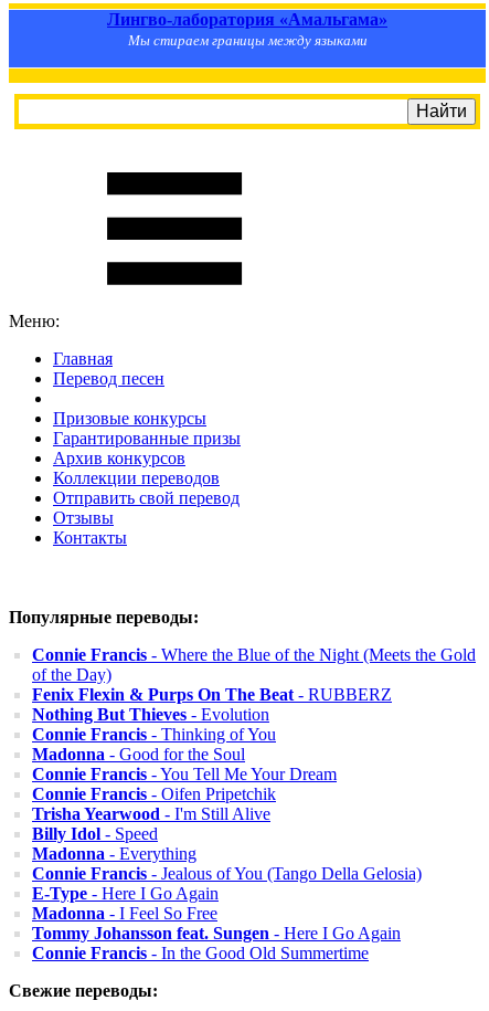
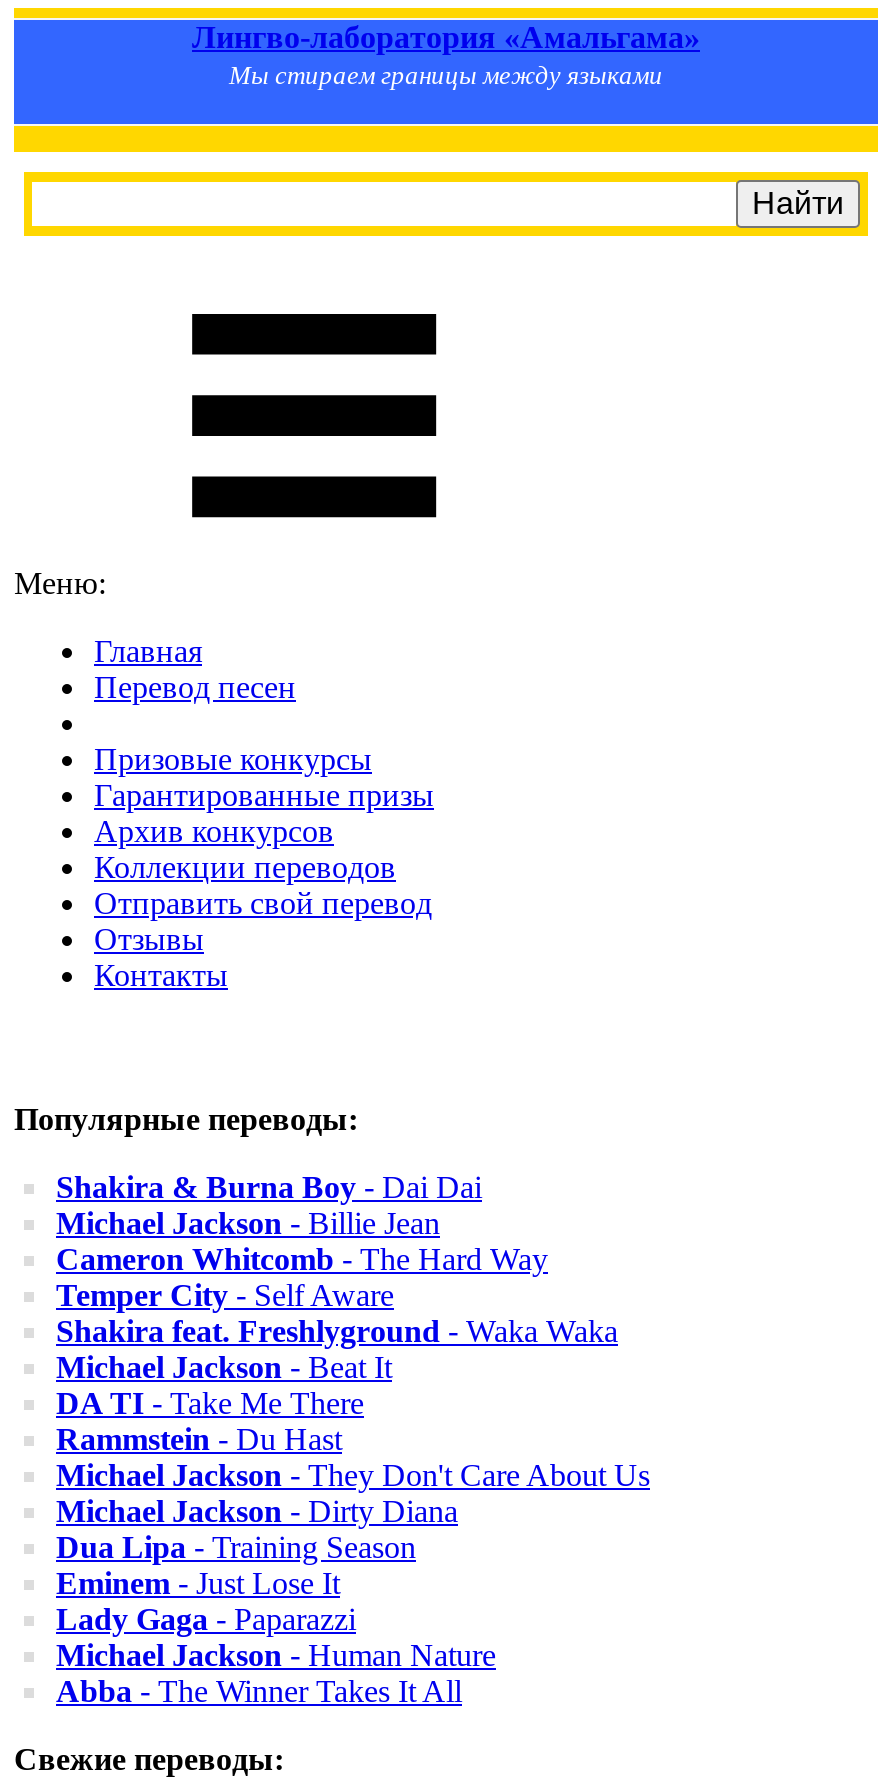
[32,645,476,962] Connie Francis - Where the Blue of the Night (Meets the Gold | of the Day) | Fenix Flexin & Purps On The Beat - RUBBERZ | Nothing But Thieves - Evolution | Connie Francis - Thinking of You | Madonna - Good for the Soul | Connie Francis - You Tell Me Your Dream | Connie Francis - Oifen Pripetchik | Trisha Yearwood - I'm Still Alive | Billy Idol - Speed | Madonna - Everything | Connie Francis - Jealous of You (Tango Della Gelosia) | E-Type - Here I Go Again | Madonna - I Feel So Free | Tommy Johansson feat. Sungen - Here I Go Again | Connie Francis - In the Good Old Summertime -> [56,1170,650,1708] Shakira & Burna Boy - Dai Dai | Michael Jackson - Billie Jean | Cameron Whitcomb - The Hard Way | Temper City - Self Aware | Shakira feat. Freshlyground - Waka Waka | Michael Jackson - Beat It | DA TI - Take Me There | Rammstein - Du Hast | Michael Jackson - They Don't Care About Us | Michael Jackson - Dirty Diana | Dua Lipa - Training Season | Eminem - Just Lose It | Lady Gaga - Paparazzi | Michael Jackson - Human Nature | Abba - The Winner Takes It All

